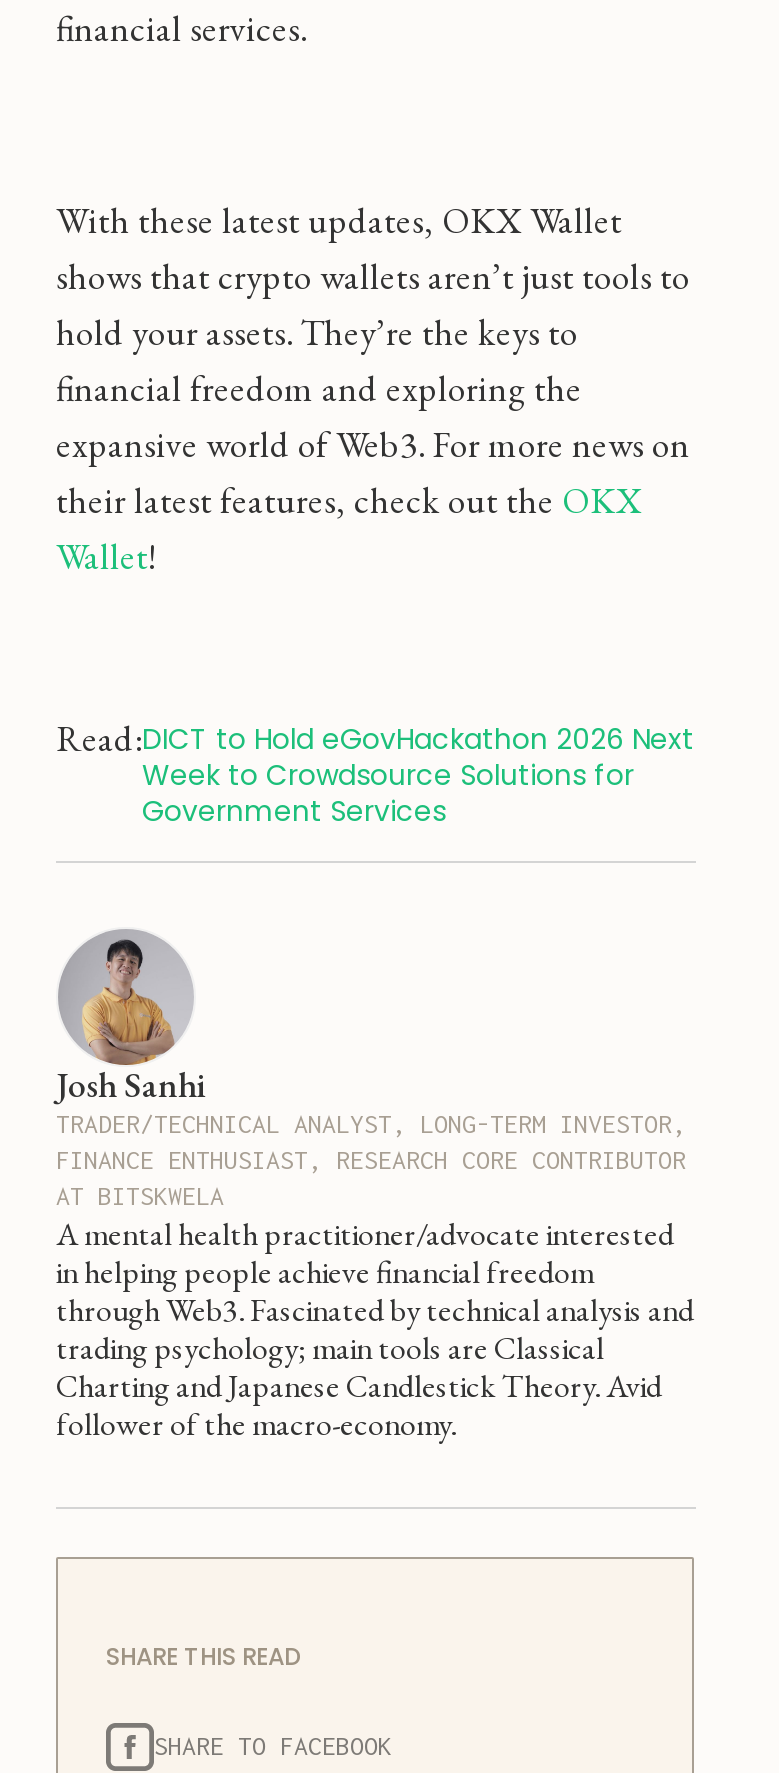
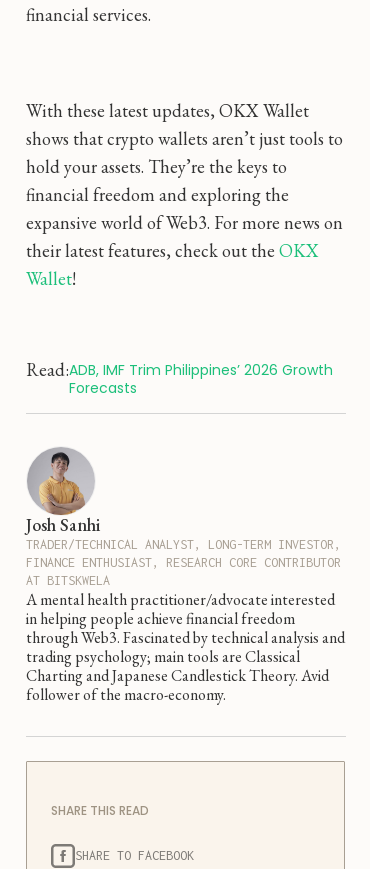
[56,716,694,832] Read:DICT to Hold eGovHackathon 2026 Next | Week to Crowdsource Solutions for | Government Services -> [26,358,333,398] Read:ADB, IMF Trim Philippines’ 2026 Growth | Forecasts

